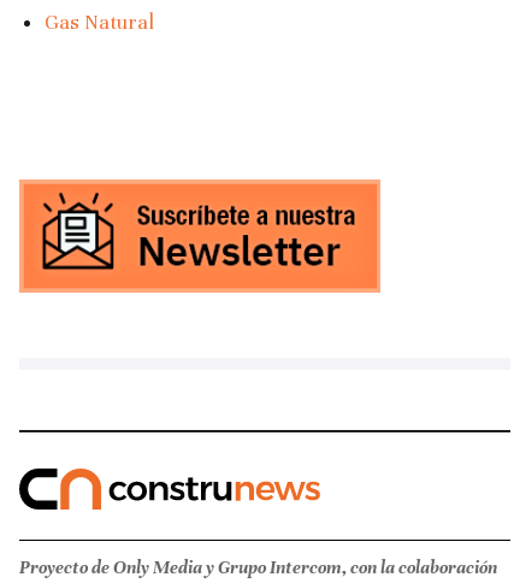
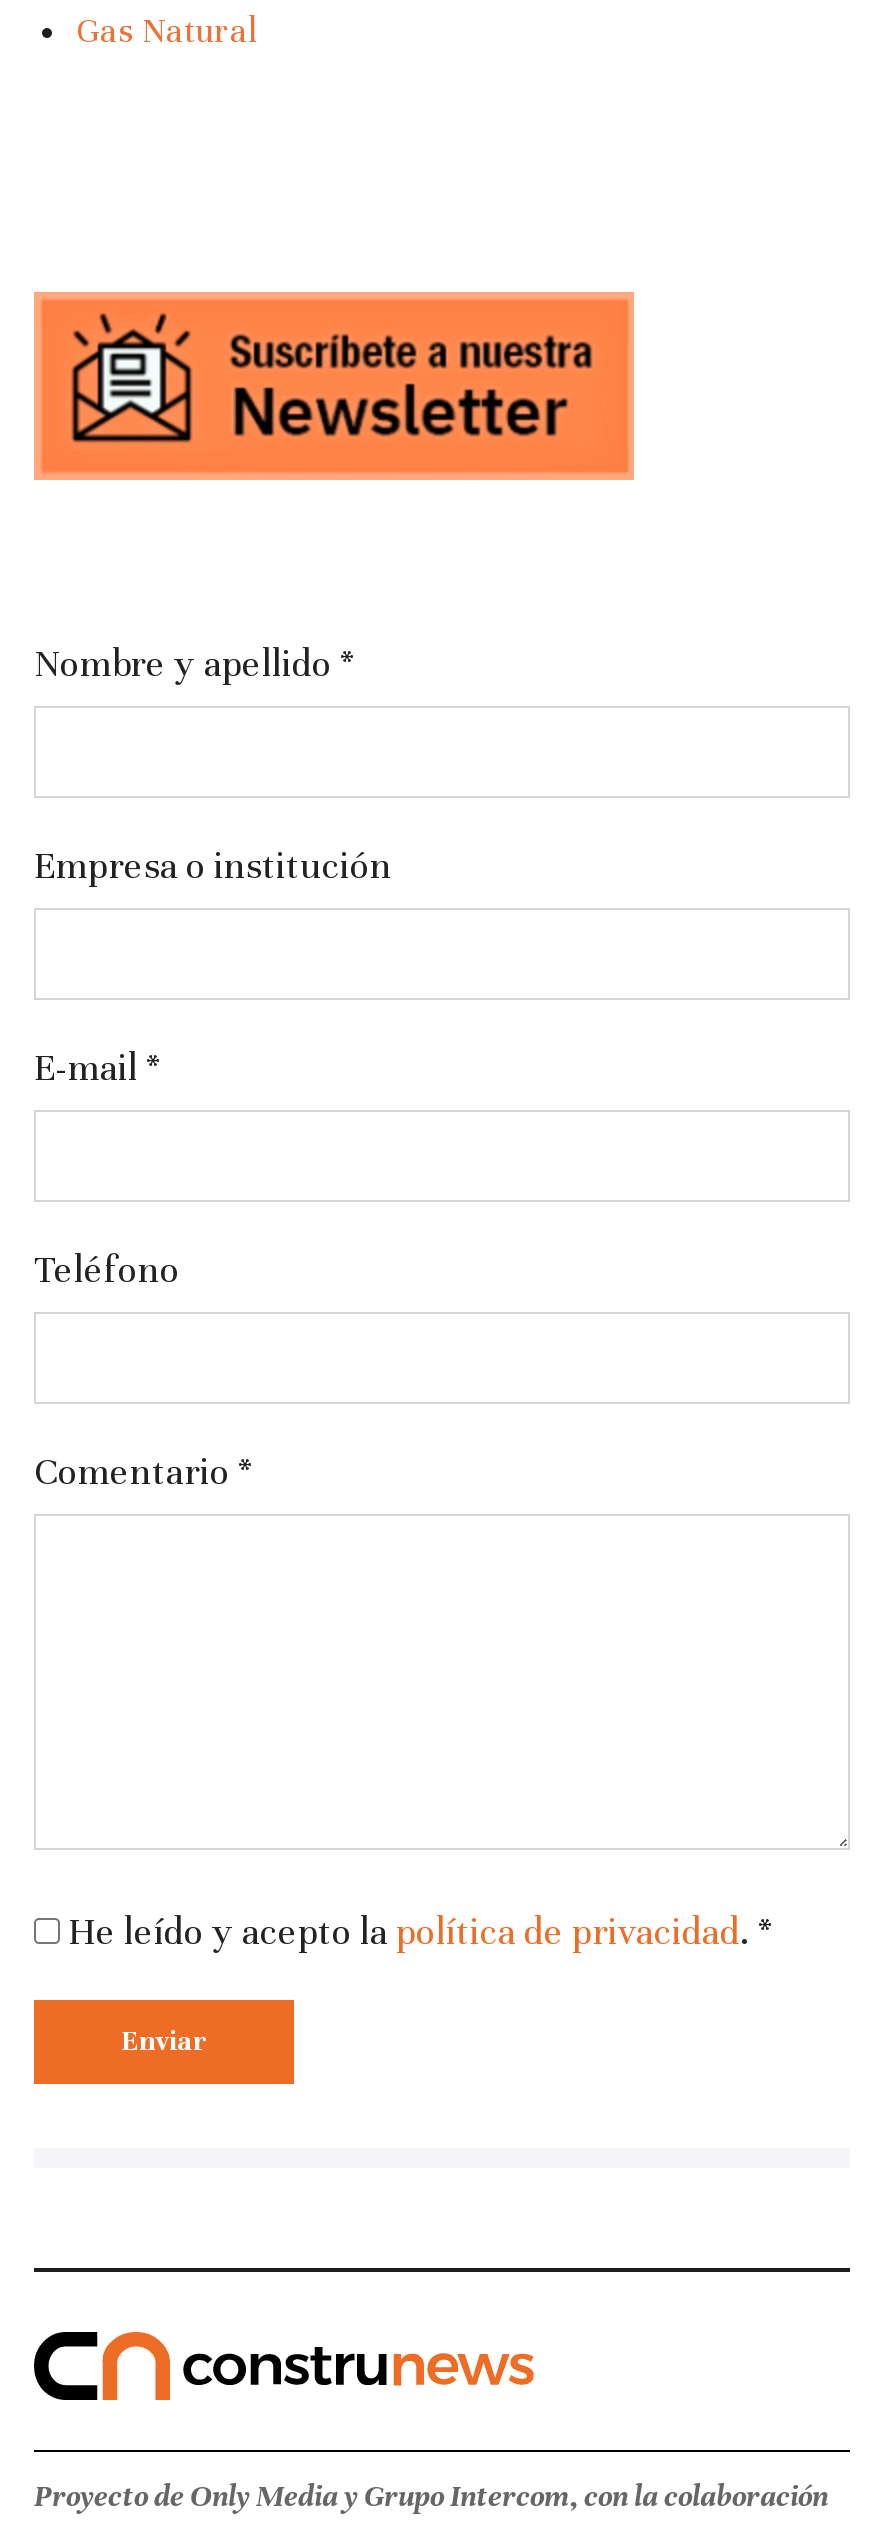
none -> [34,640,356,686] Nombre y apellido *
none -> [34,842,392,888] Empresa o institución
none -> [34,1044,162,1090] E-mail *
none -> [34,1246,180,1292] Teléfono
none -> [34,1448,254,1494] Comentario *
none -> [60,1908,774,2058] He leído y acepto la política de privacidad. * | Enviar

